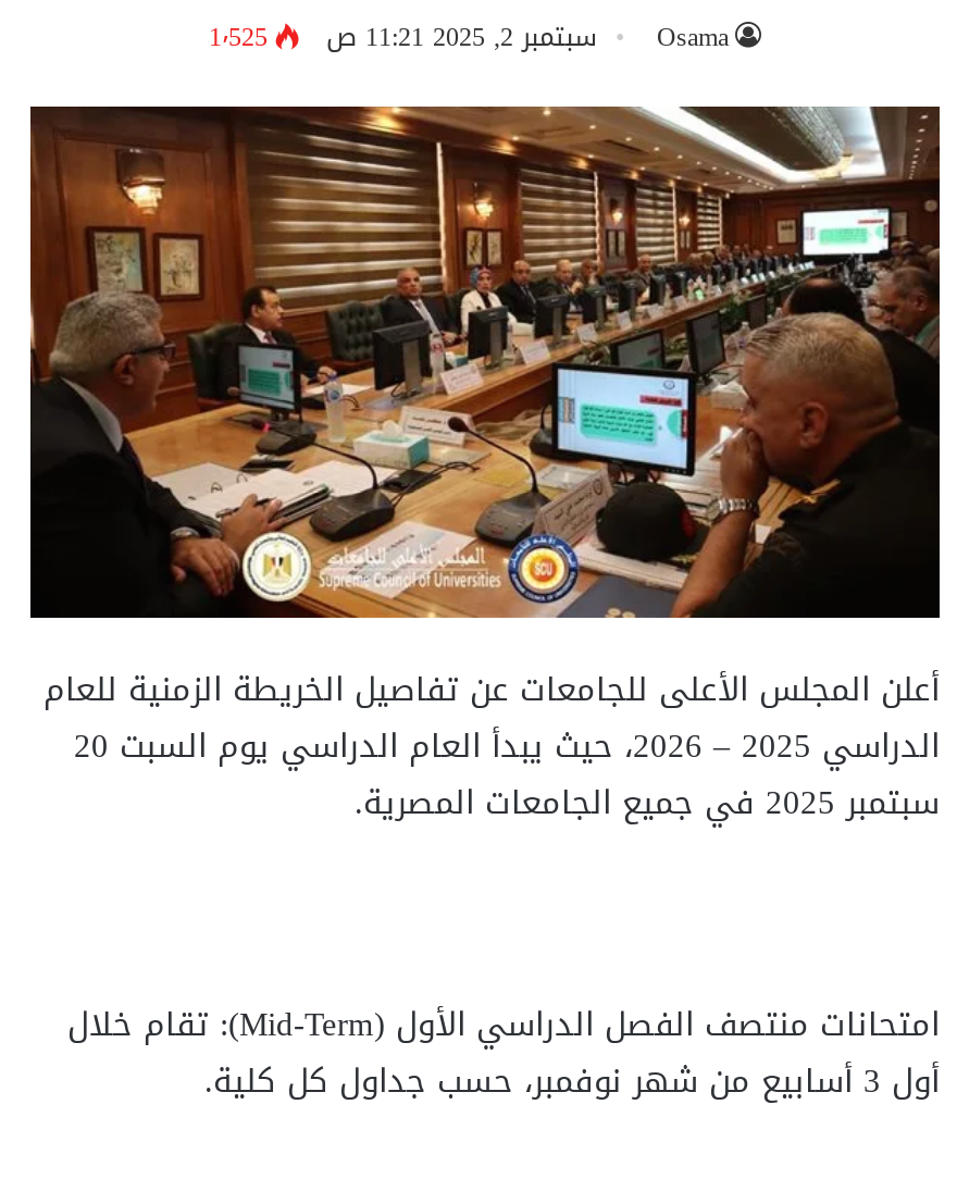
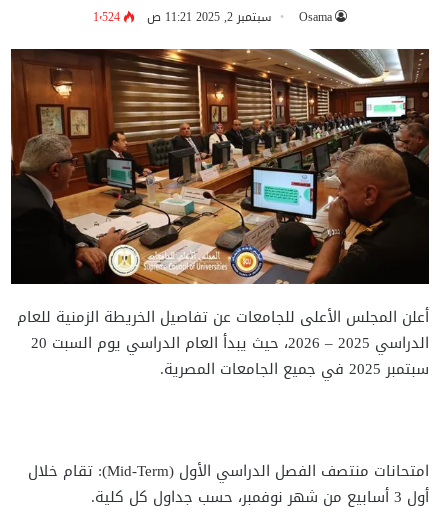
[209,13,268,60] 1٬525 -> [93,6,120,28] 1٬524

